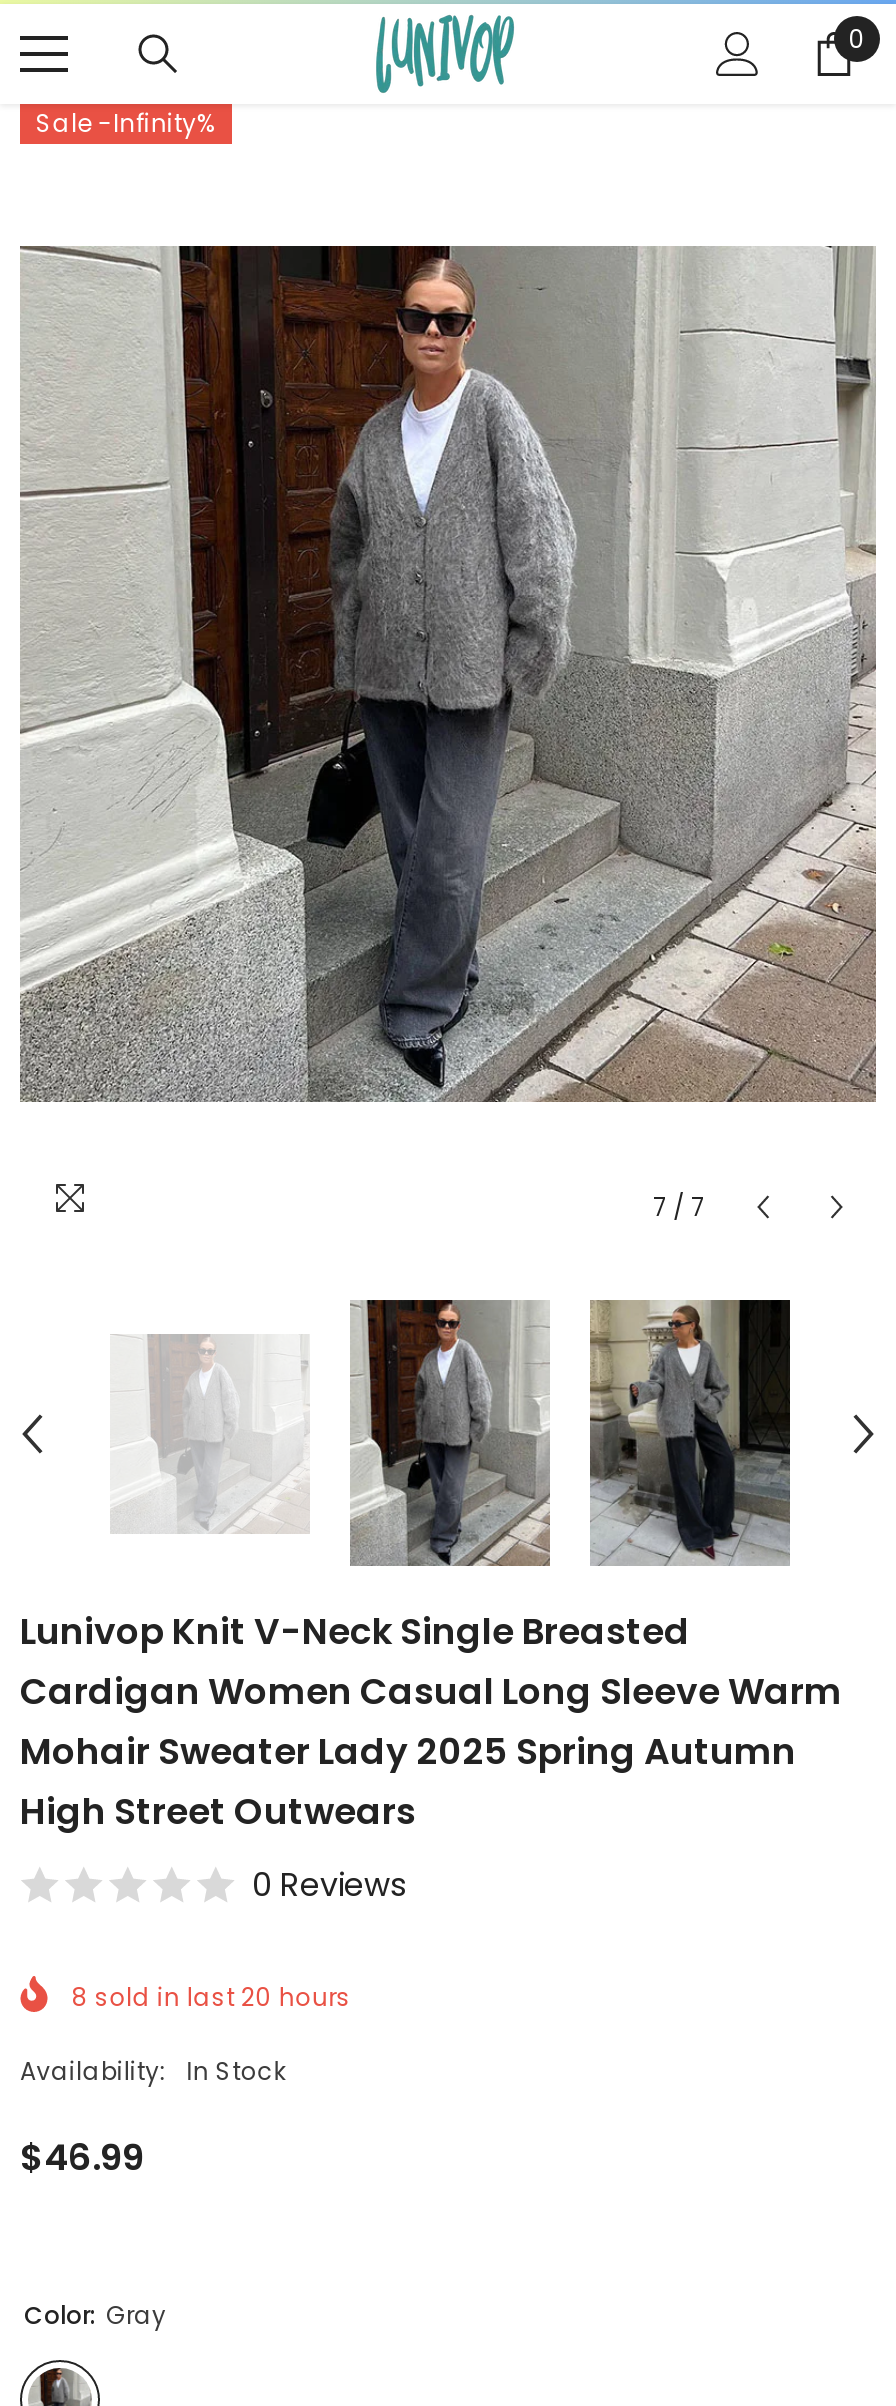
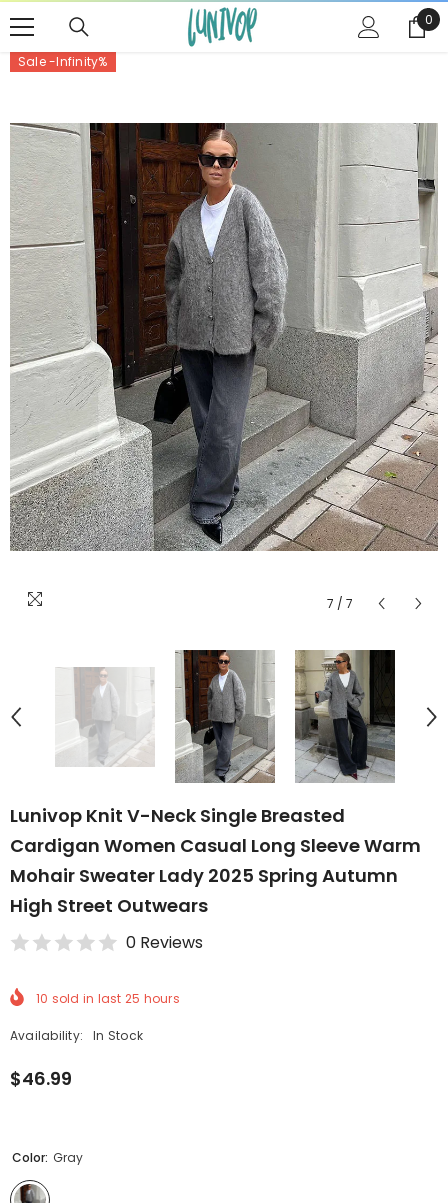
[72,1981,351,2015] 8 sold in last 20 hours -> [36,990,180,1007] 10 sold in last 25 hours

